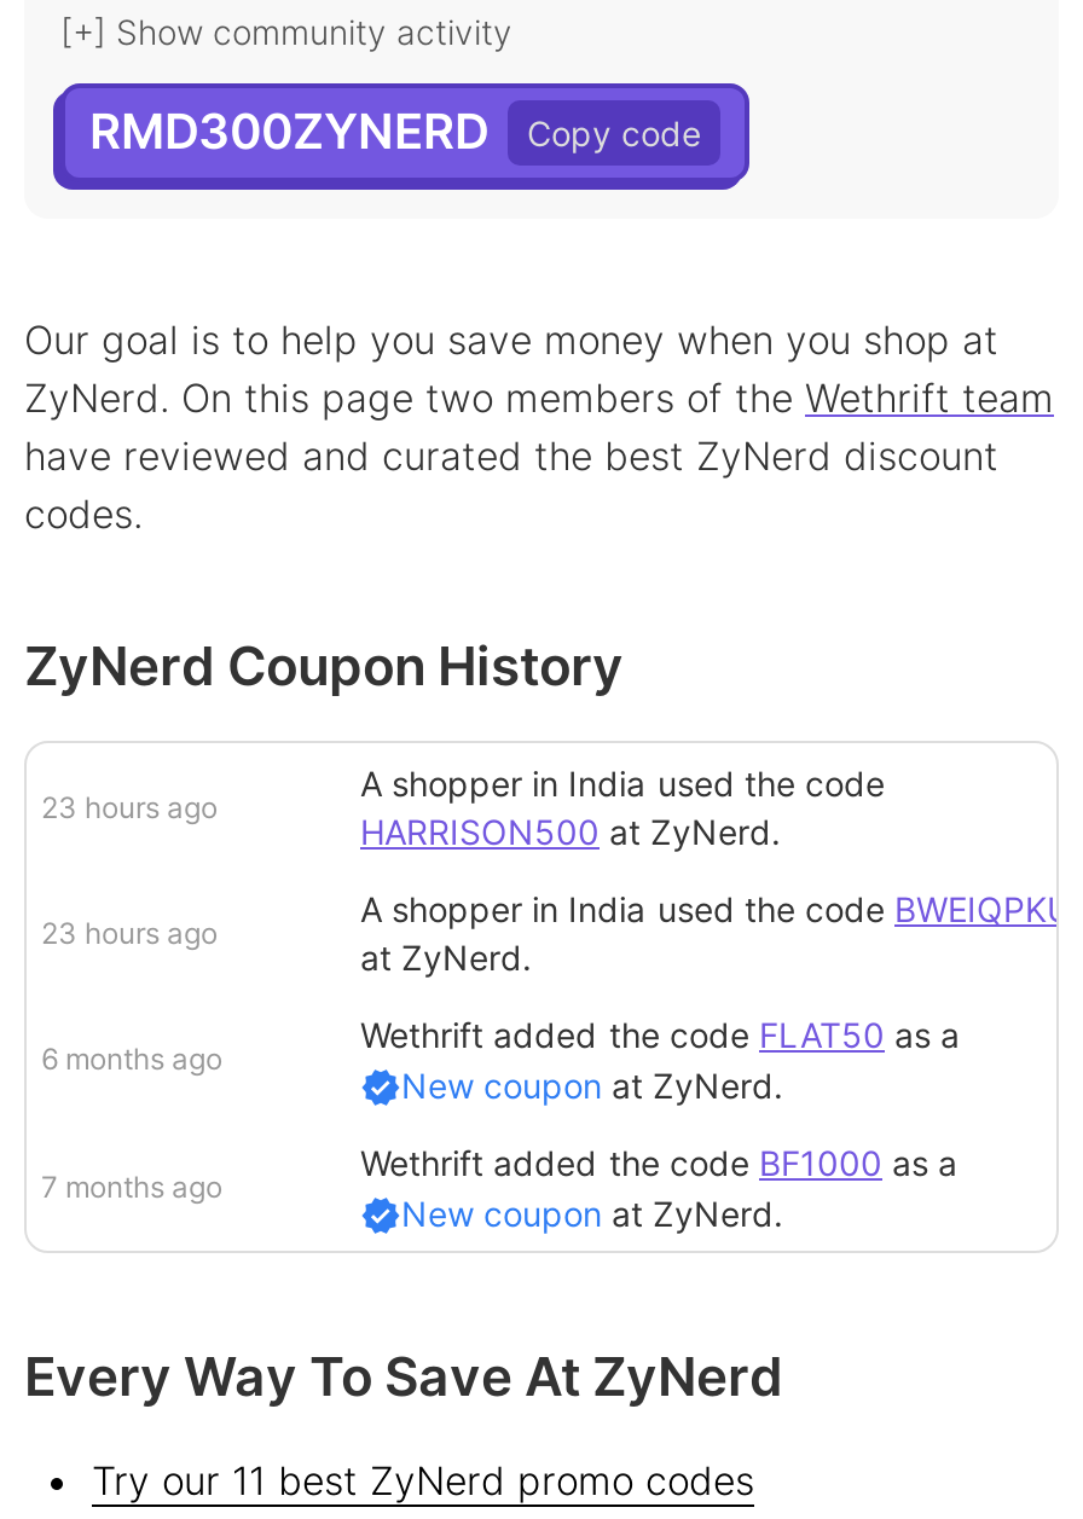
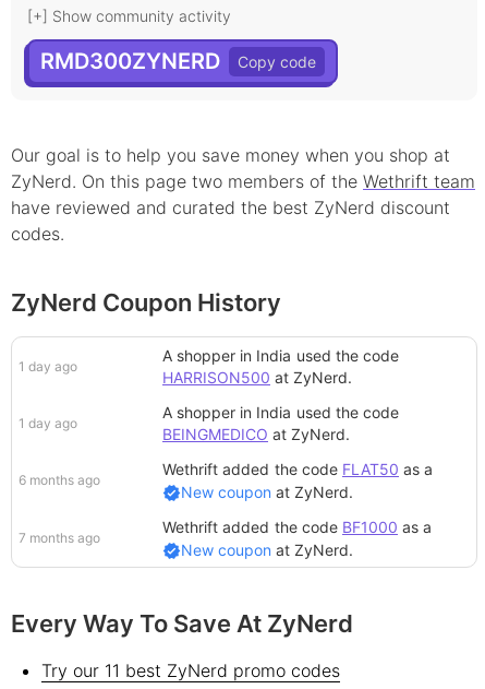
[41,790,218,826] 23 hours ago -> [19,358,77,375] 1 day ago
[360,889,1071,978] A shopper in India used the code BWEIQPKU | at ZyNerd. -> [162,403,399,444] A shopper in India used the code | BEINGMEDICO at ZyNerd.
[41,915,218,952] 23 hours ago -> [19,415,77,432] 1 day ago

